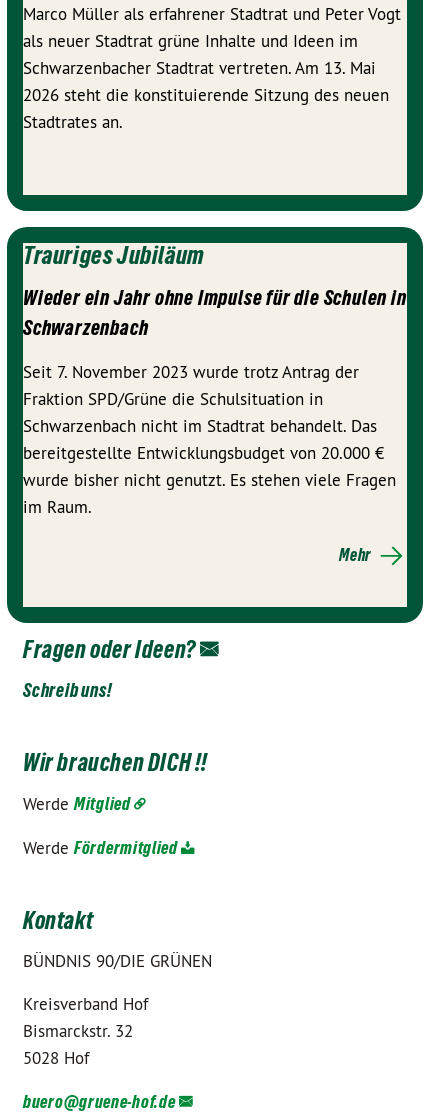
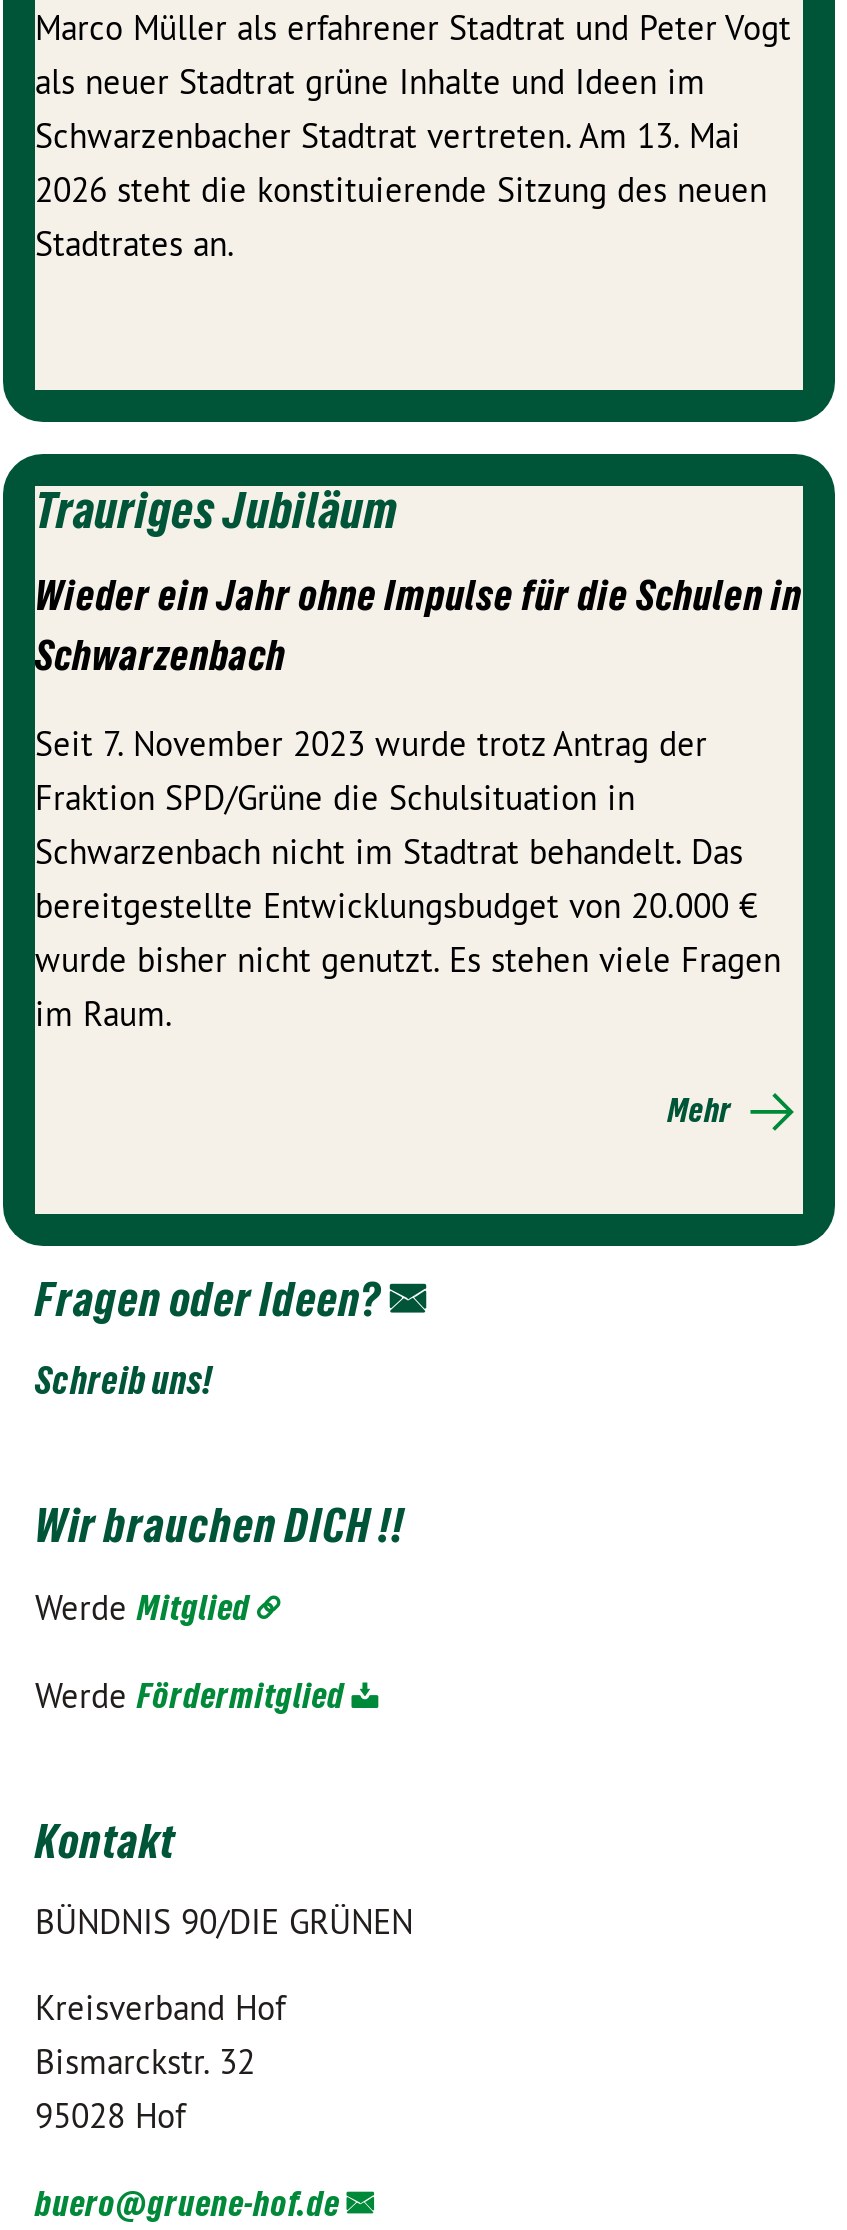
[23,1047,94,1069] 5028 Hof -> [35,2094,195,2138] 95028 Hof

